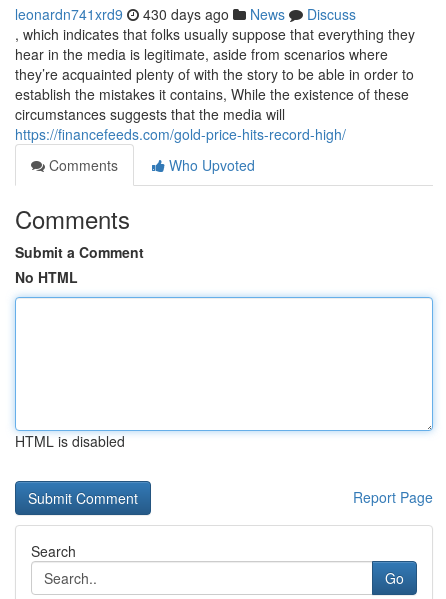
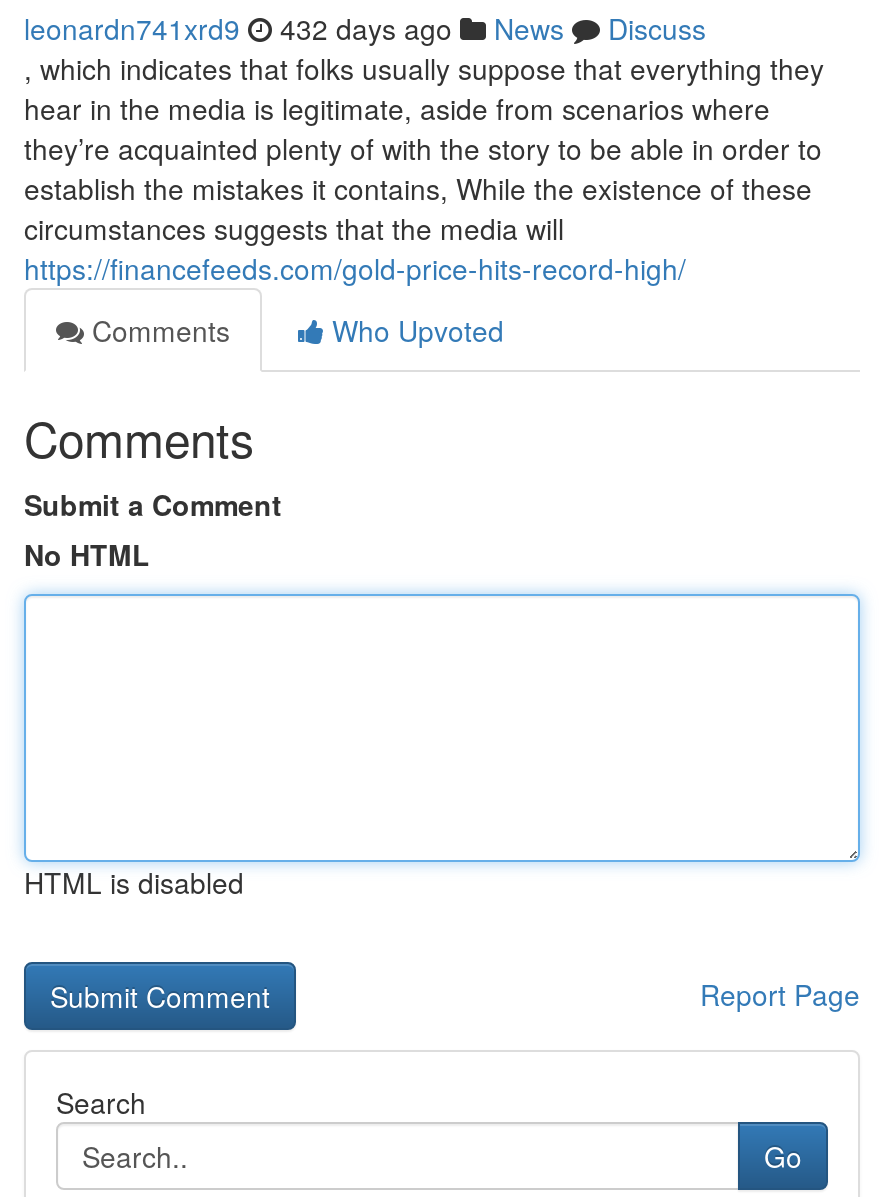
[15,4,356,24] leonardn741xrd9 430 days ago News Discuss -> [24,8,706,48] leonardn741xrd9 432 days ago News Discuss

